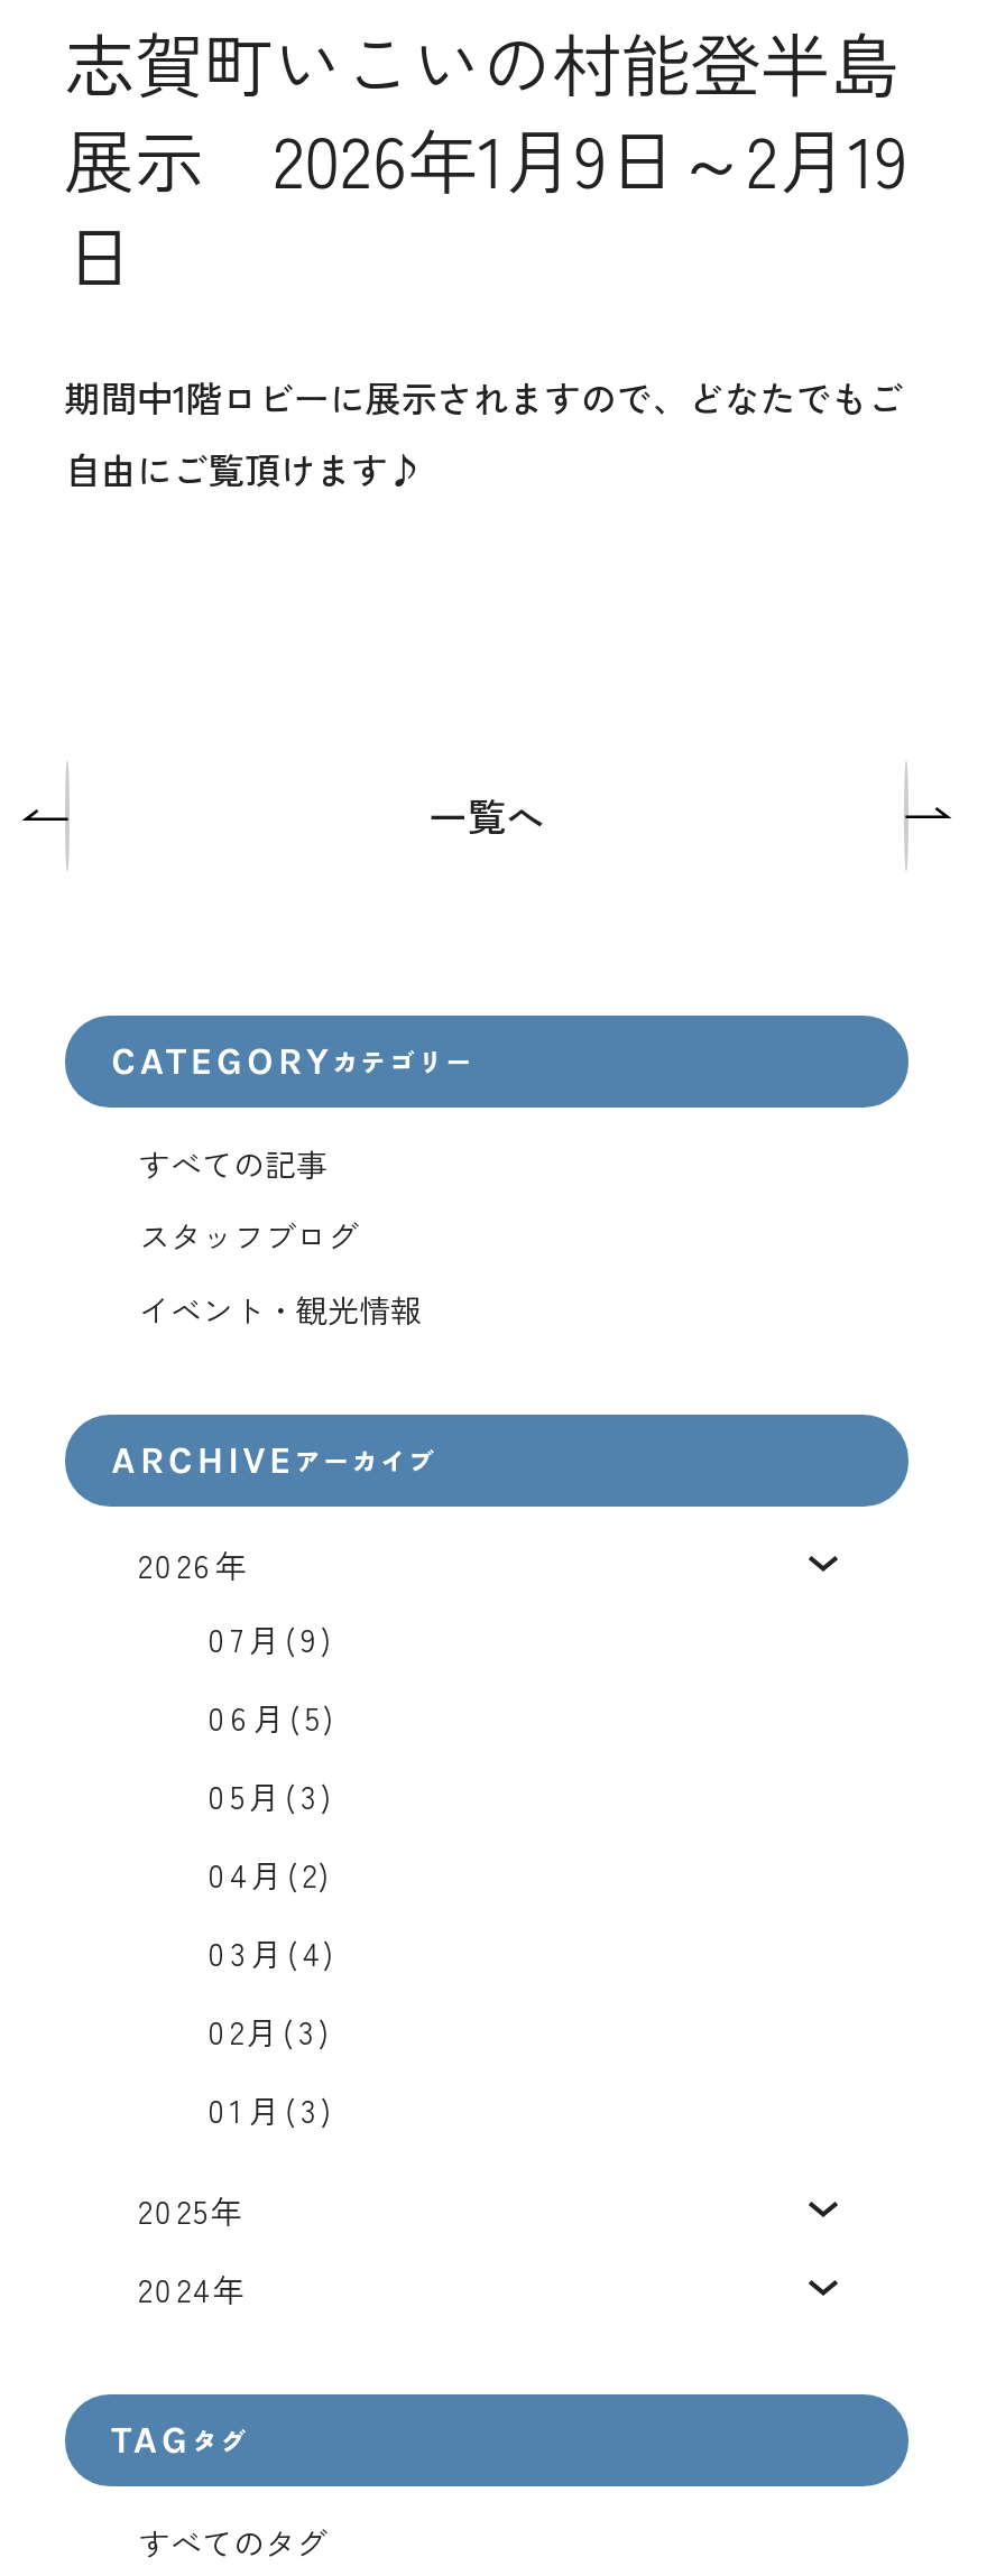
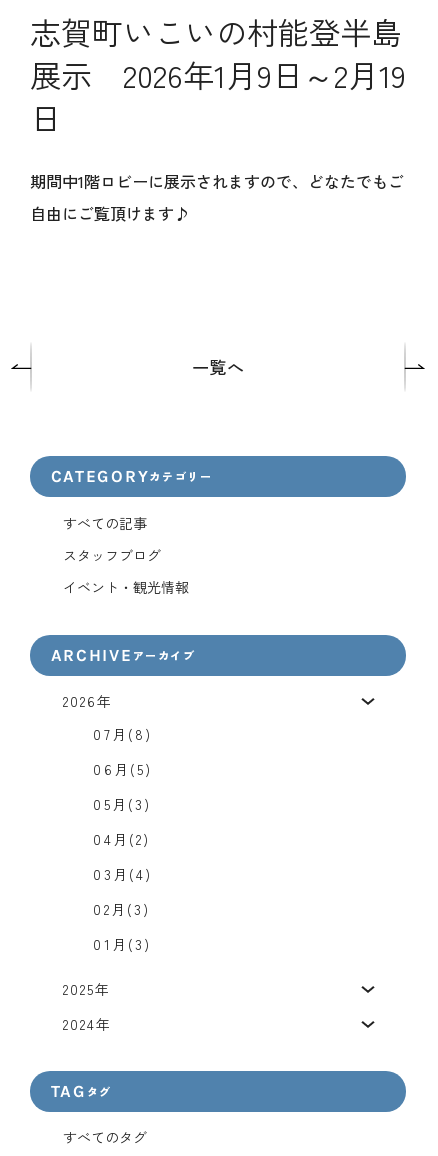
[207,1616,337,1661] 07月(9) -> [93,724,152,744] 07月(8)

